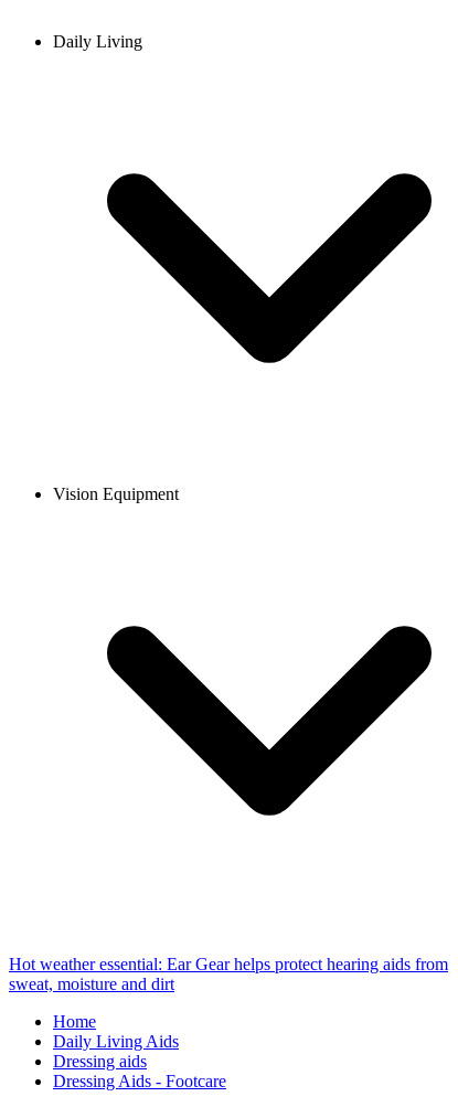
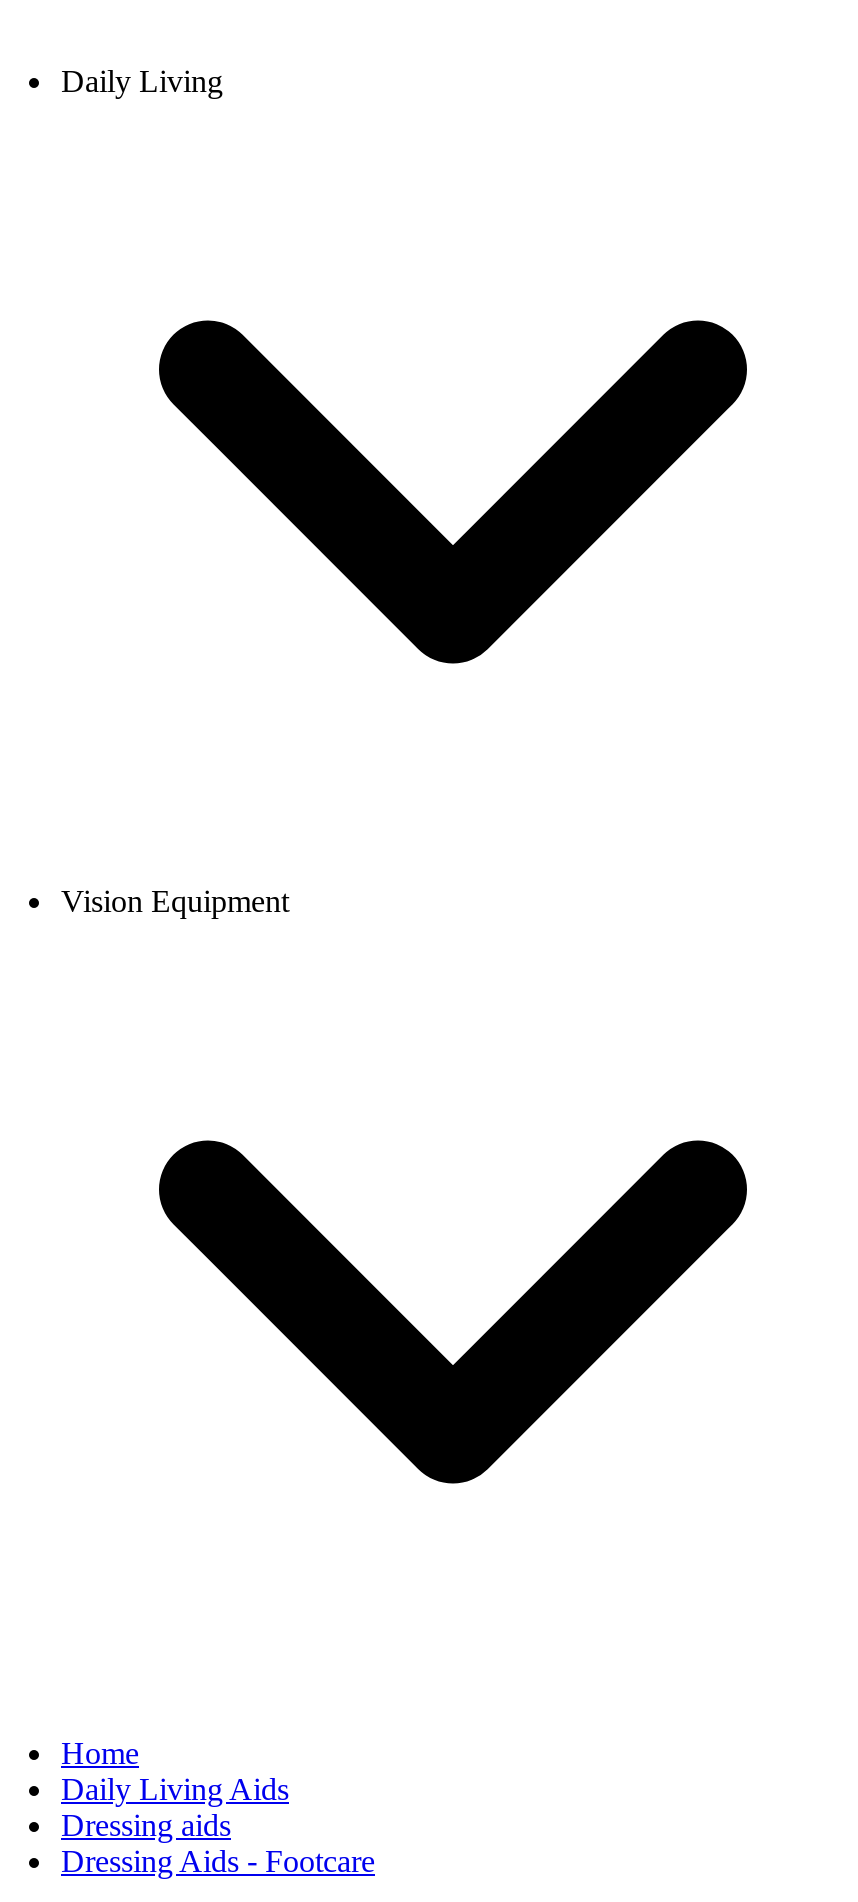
[9,955,448,994] Hot weather essential: Ear Gear helps protect hearing aids from | sweat, moisture and dirt -> none

